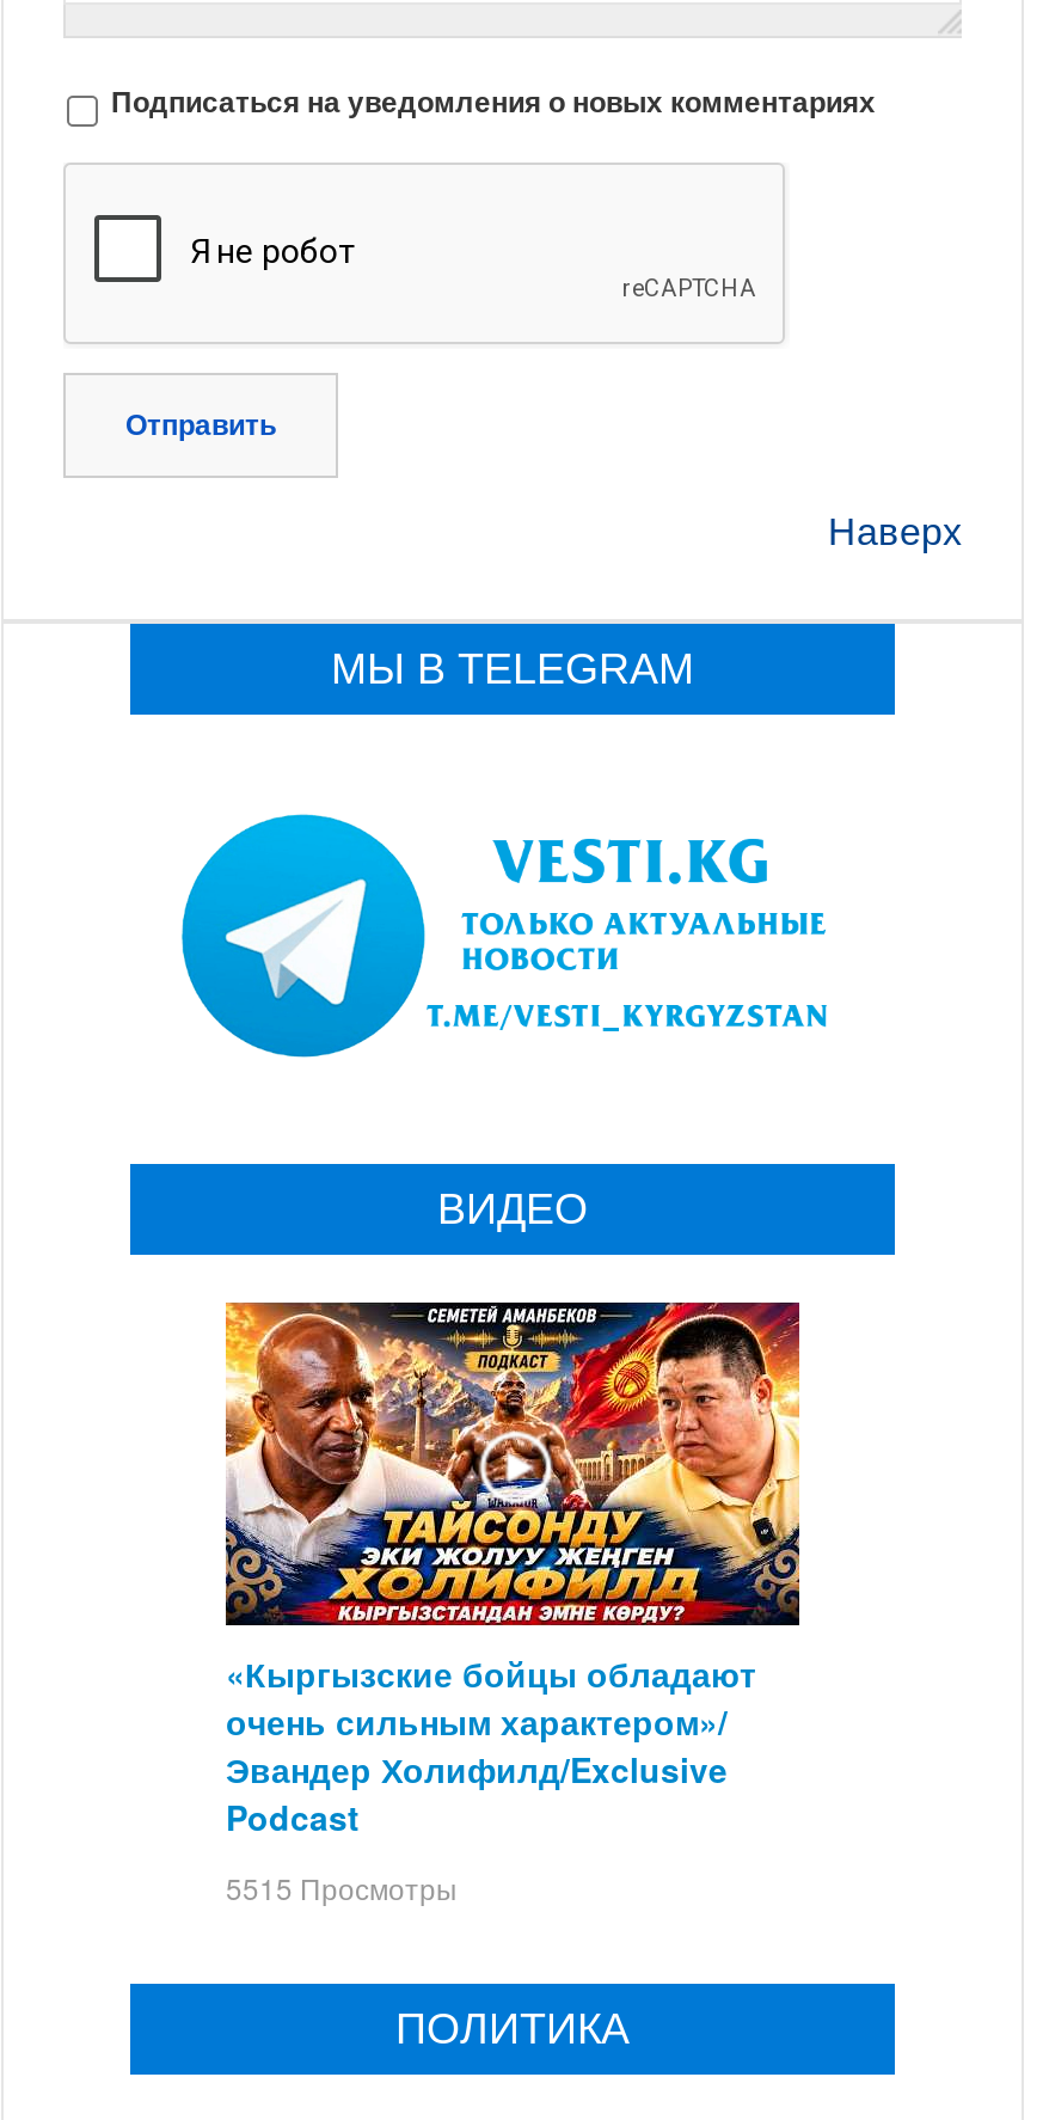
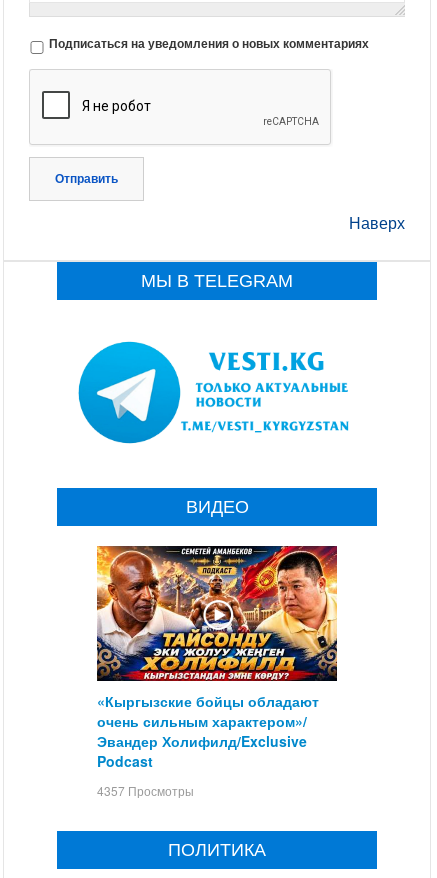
[226,1867,458,1907] 5515 Просмотры -> [97,782,194,799] 4357 Просмотры

